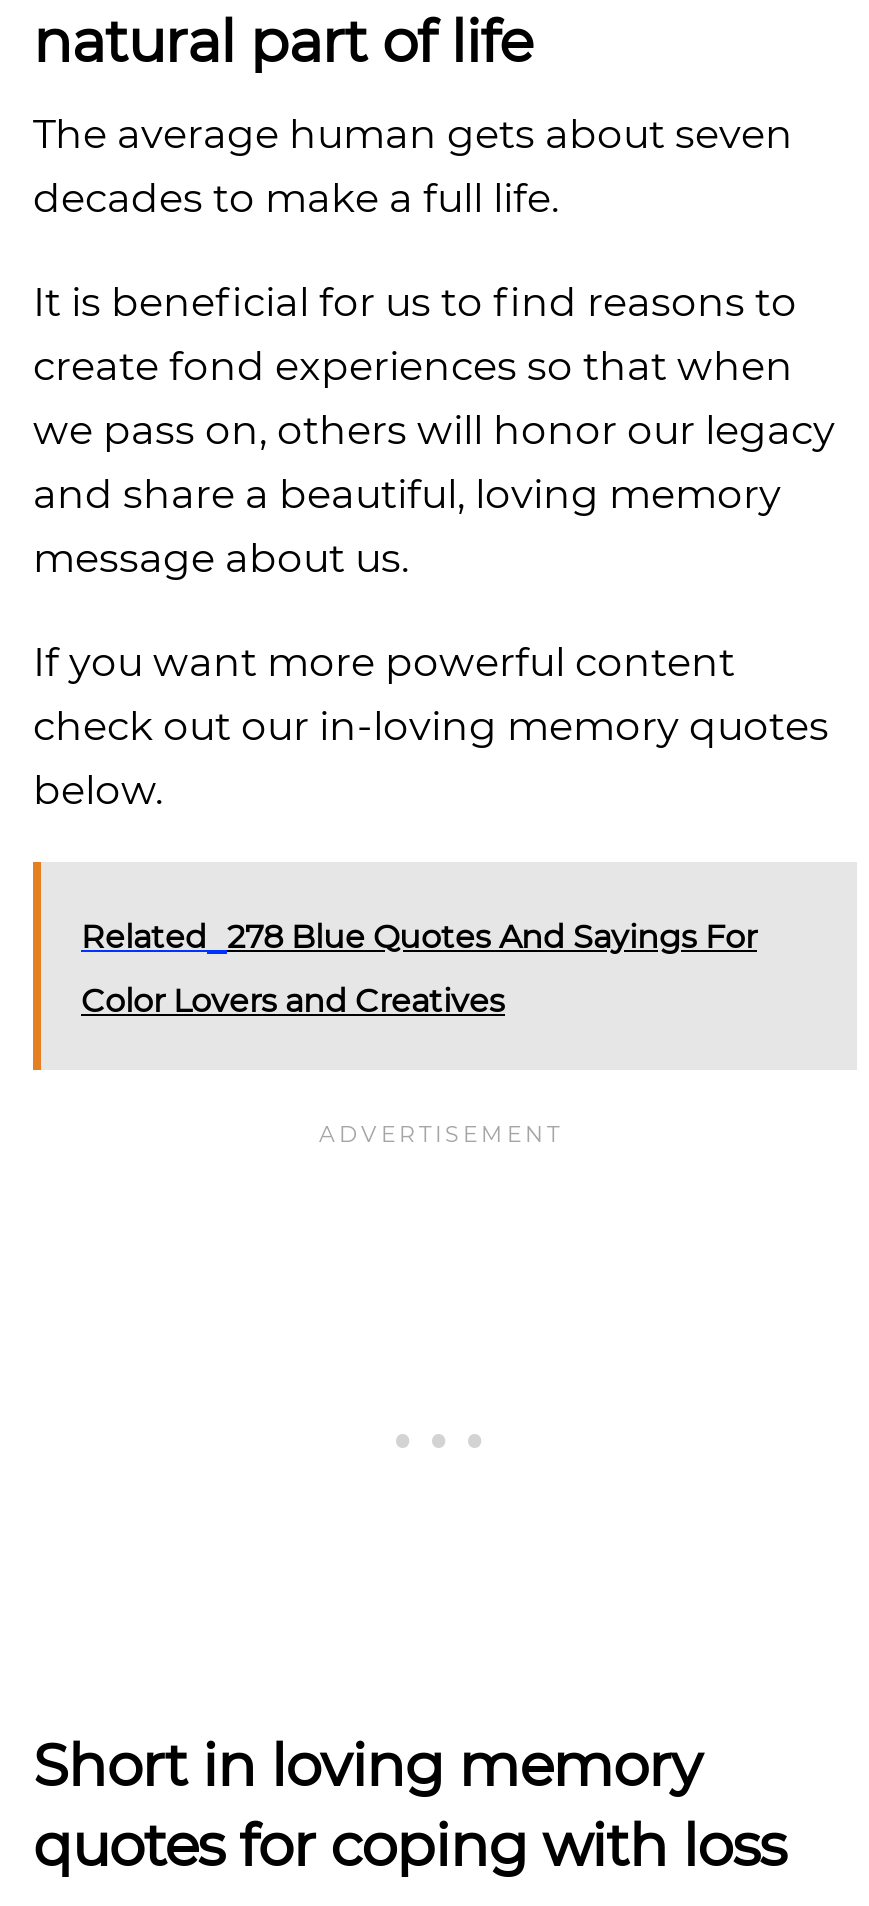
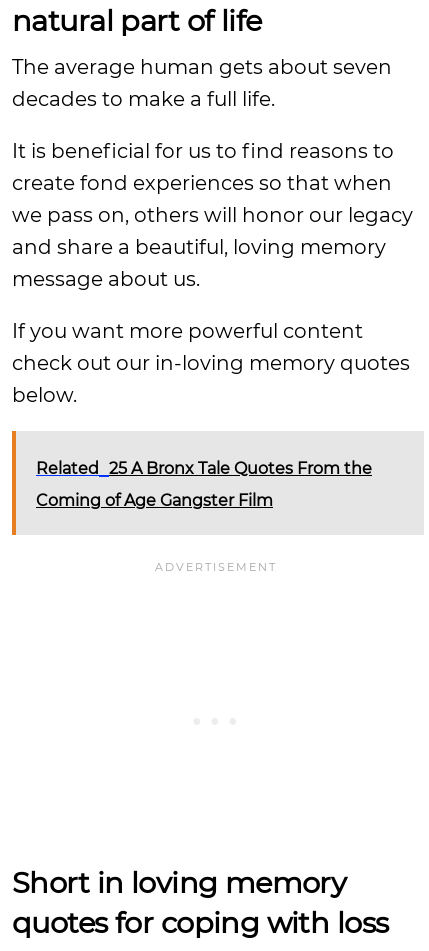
[81,918,757,956] Related 278 Blue Quotes And Sayings For -> [36,459,372,478] Related 25 A Bronx Tale Quotes From the
[81,982,505,1020] Color Lovers and Creatives -> [36,491,273,510] Coming of Age Gangster Film

